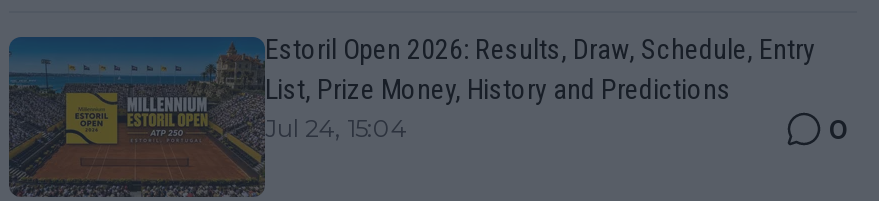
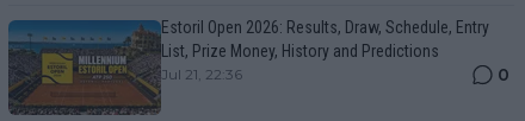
[265,112,407,142] Jul 24, 15:04 -> [161,65,242,83] Jul 21, 22:36

